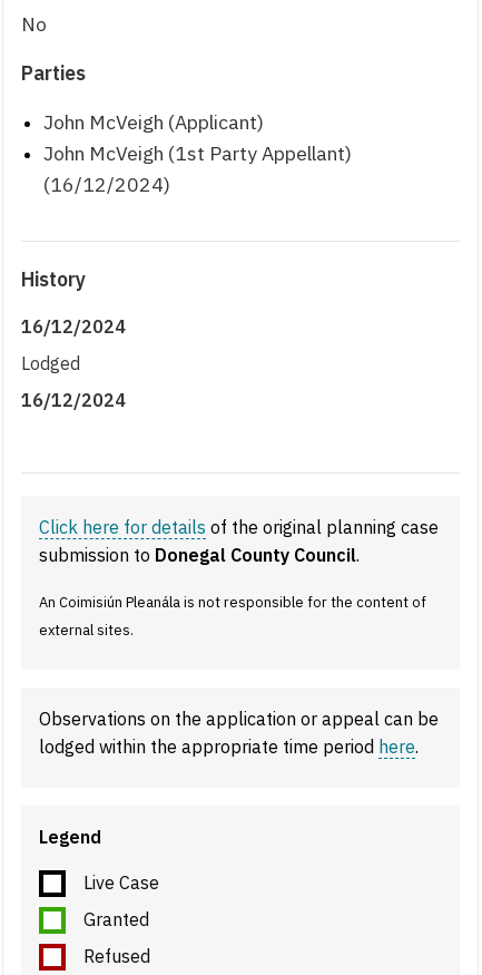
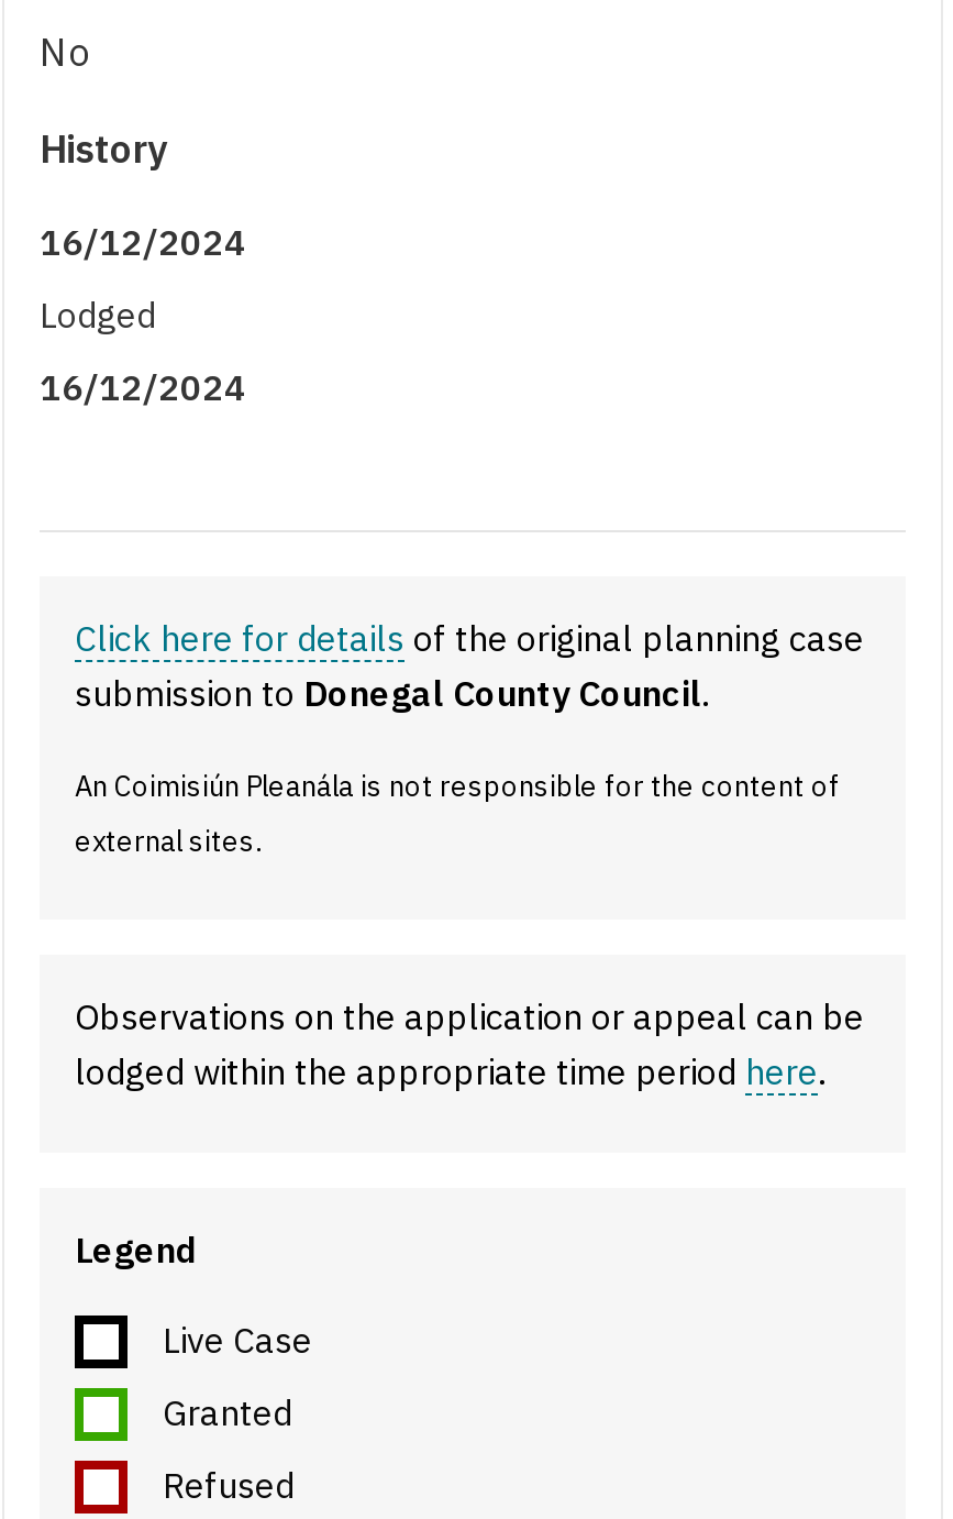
[21,60,352,197] Parties | John McVeigh (Applicant) | John McVeigh (1st Party Appellant) | (16/12/2024) -> none

